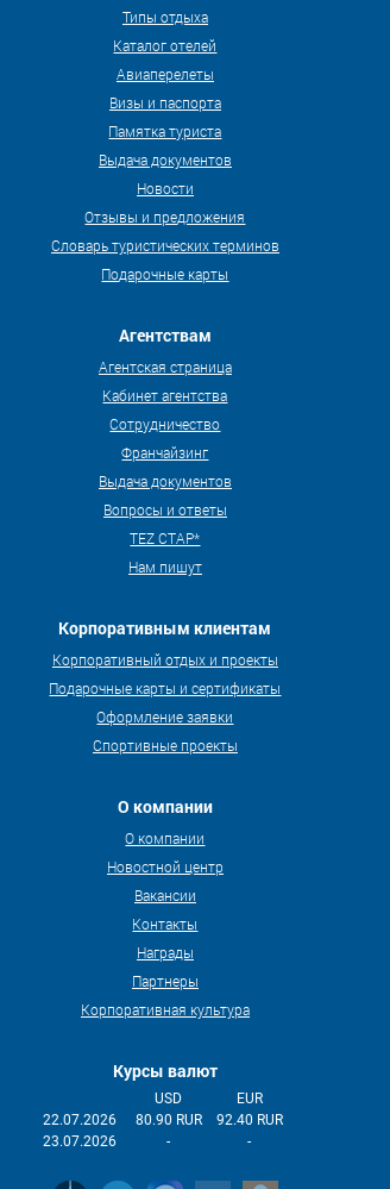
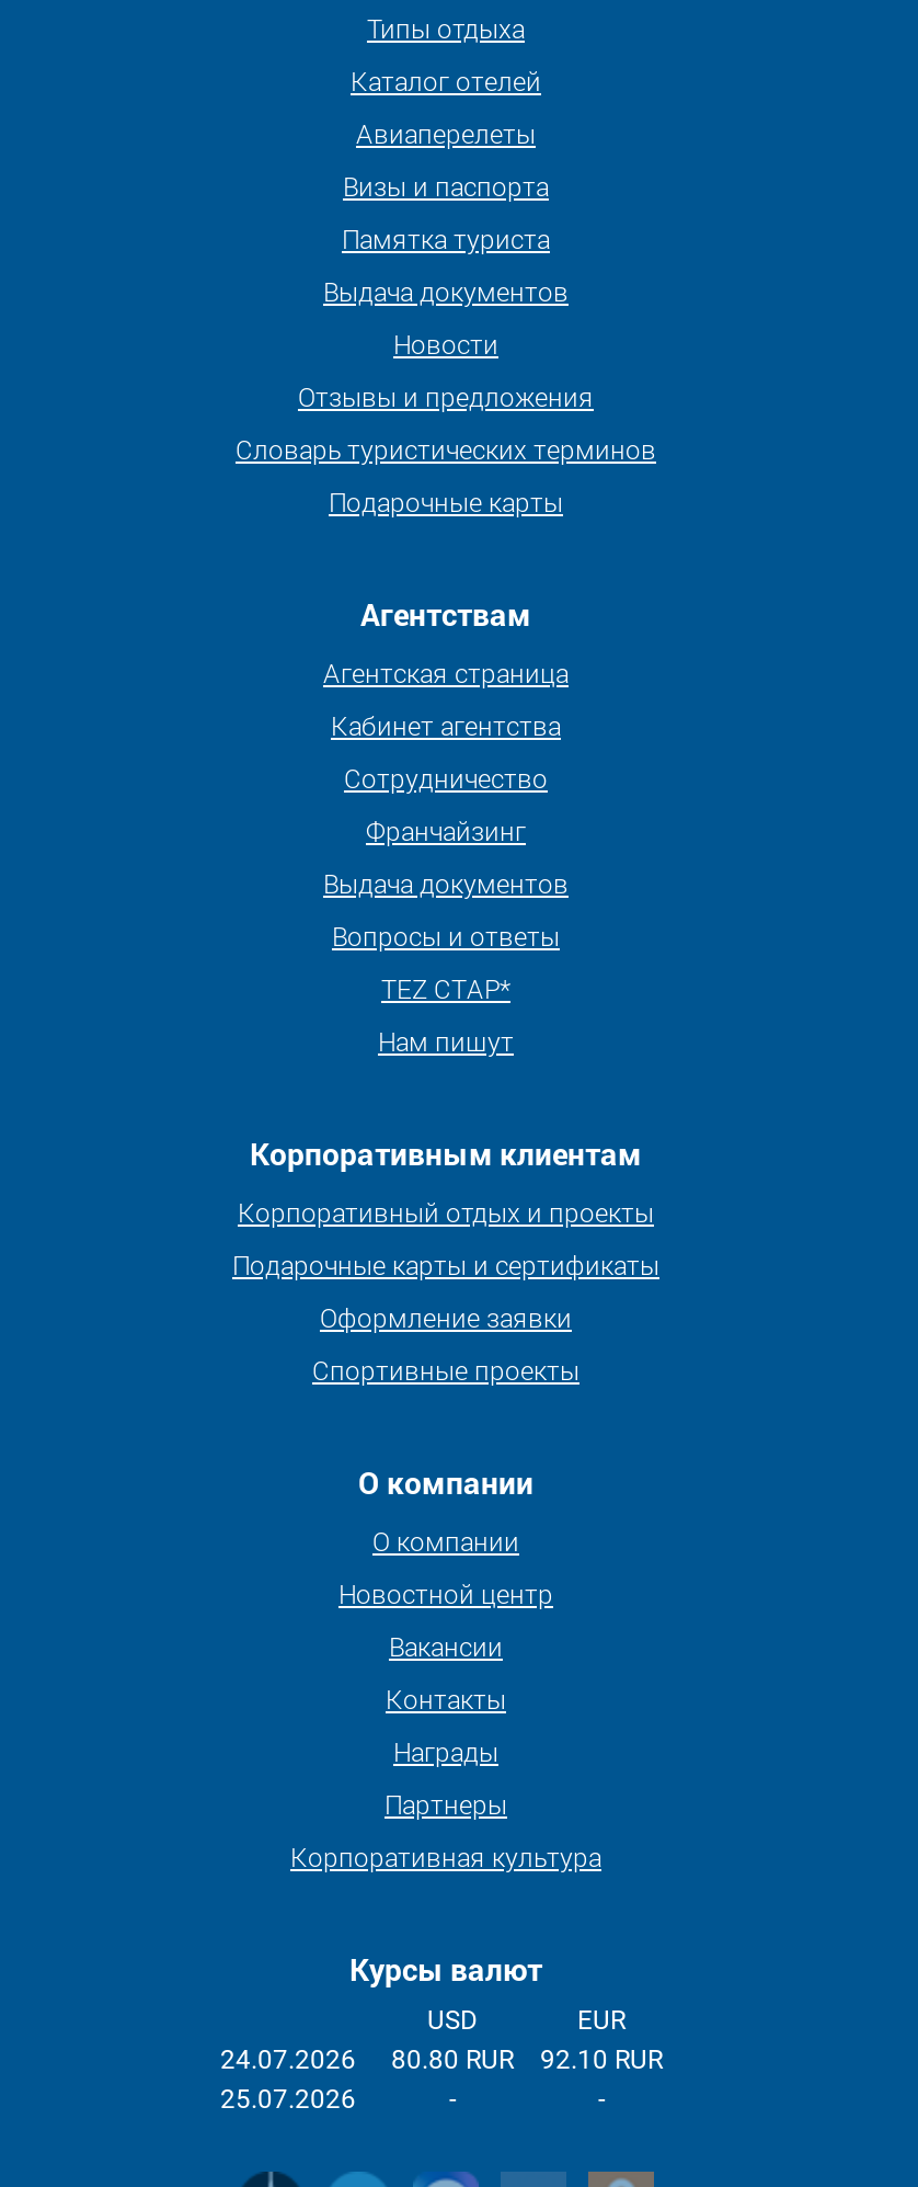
[43,1112,117,1128] 22.07.2026 -> [220,2044,356,2075] 24.07.2026
[136,1112,202,1128] 80.90 RUR -> [391,2044,514,2075] 80.80 RUR
[216,1112,283,1128] 92.40 RUR -> [540,2044,663,2075] 92.10 RUR
[43,1133,117,1150] 23.07.2026 -> [220,2084,356,2115] 25.07.2026

